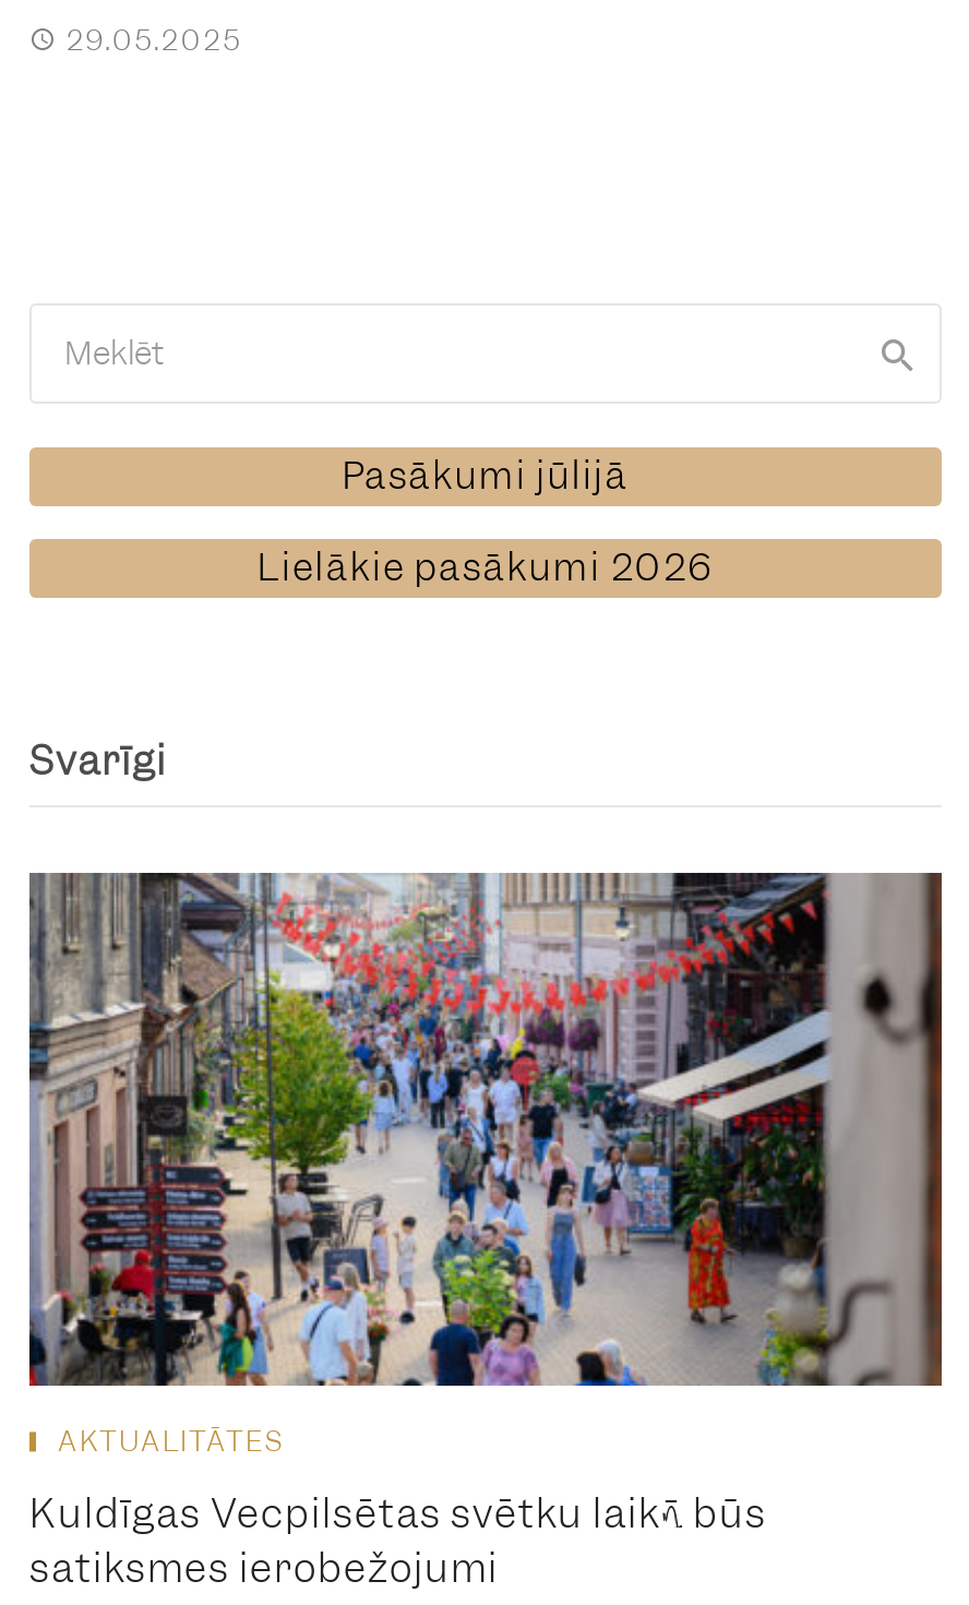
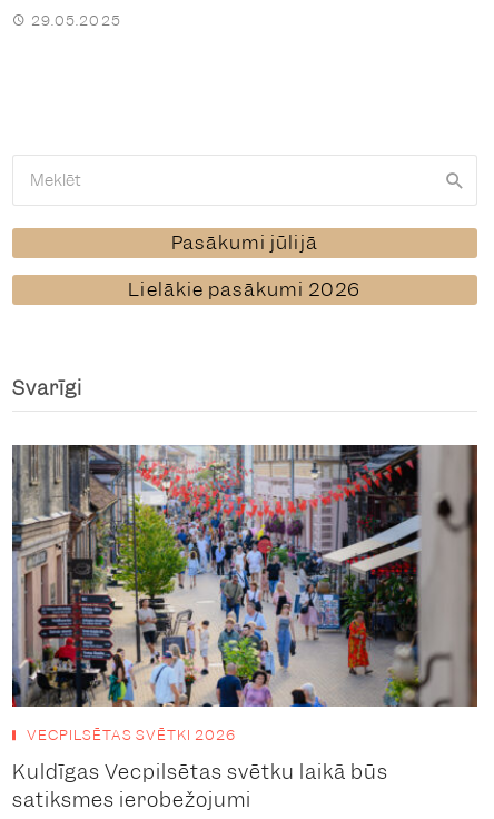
[58,1422,285,1459] AKTUALITĀTES -> [27,725,236,744] VECPILSĒTAS SVĒTKI 2026

